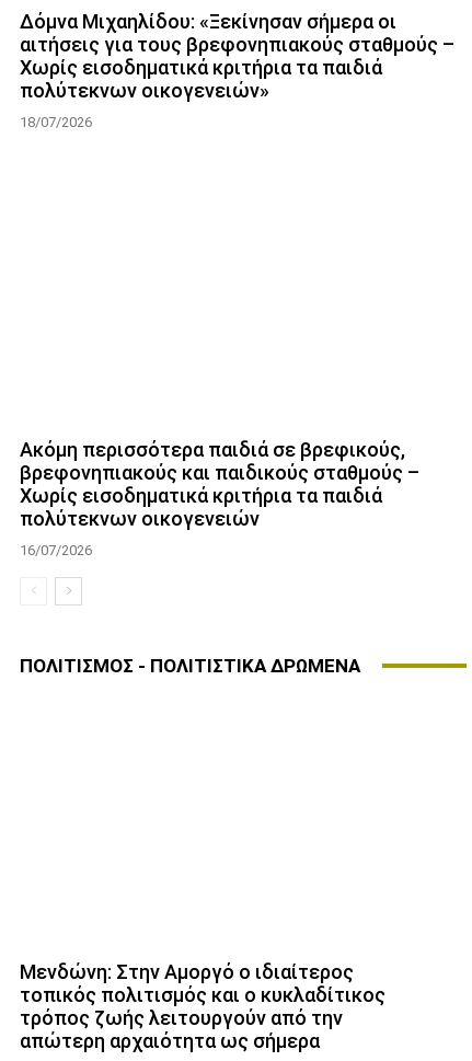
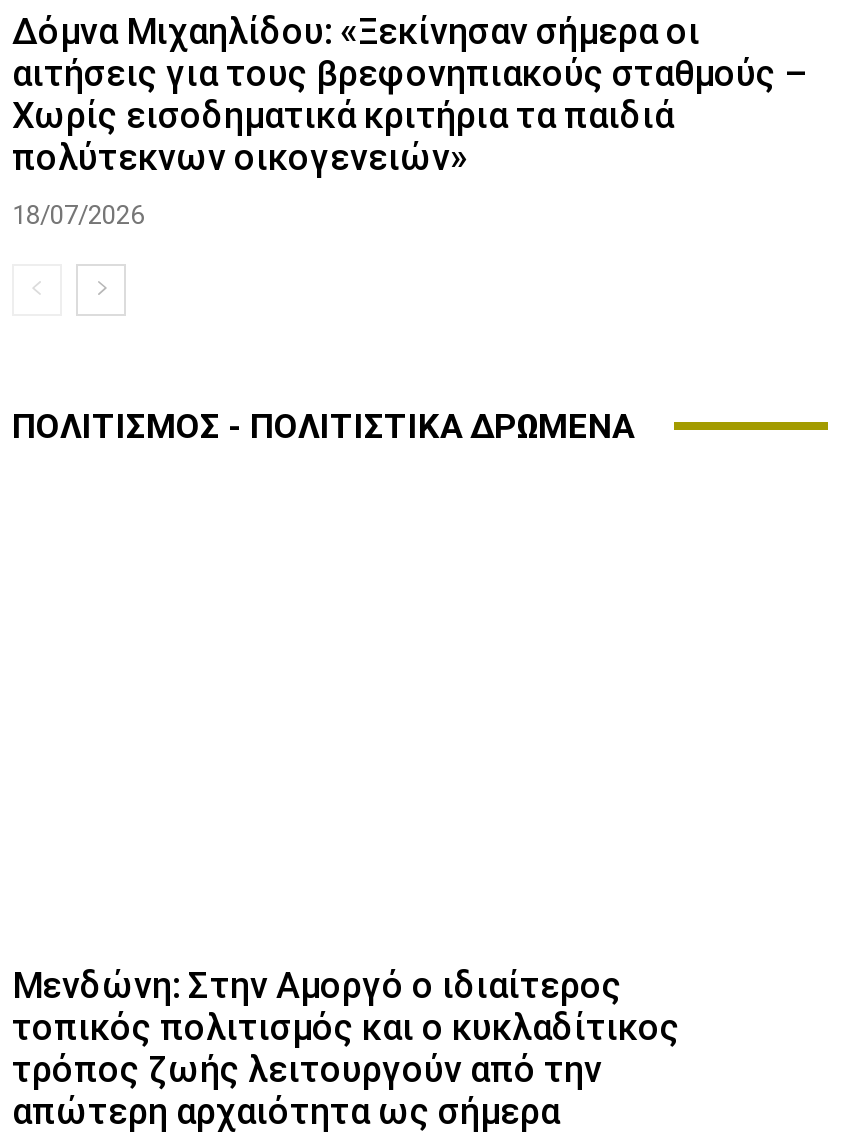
[20,438,419,558] Ακόμη περισσότερα παιδιά σε βρεφικούς, | βρεφονηπιακούς και παιδικούς σταθμούς – | Χωρίς εισοδηματικά κριτήρια τα παιδιά | πολύτεκνων οικογενειών | 16/07/2026 -> none

